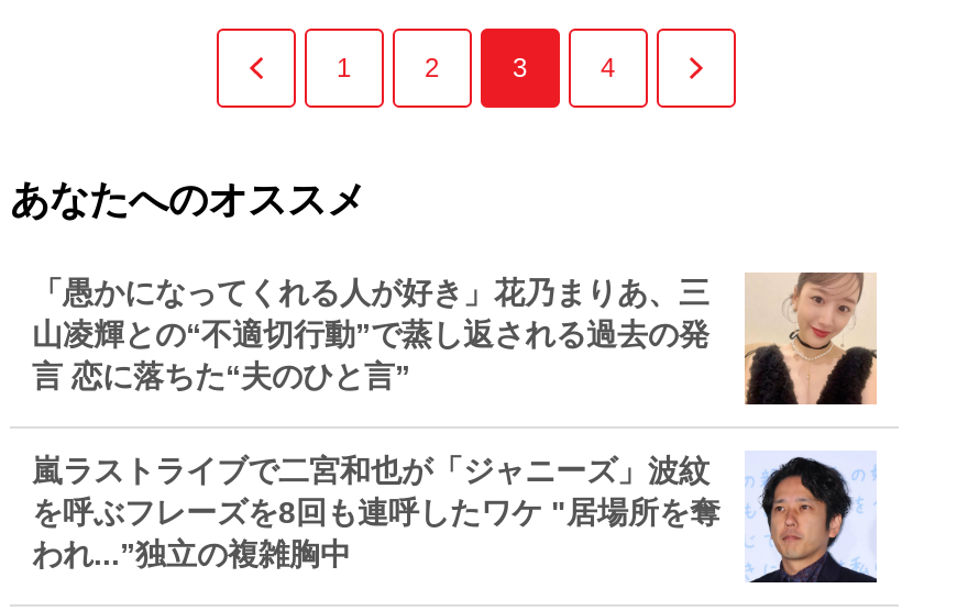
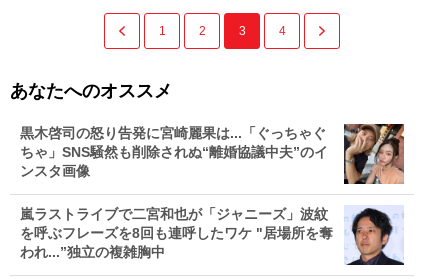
[32,270,877,407] [image] | 「愚かになってくれる人が好き」花乃まりあ、三 | 山凌輝との“不適切行動”で蒸し返される過去の発 | 言 恋に落ちた“夫のひと言” -> [20,123,404,185] [image] | 黒木啓司の怒り告発に宮崎麗果は...「ぐっちゃぐ | ちゃ」SNS騒然も削除されぬ“離婚協議中夫”のイ | ンスタ画像

